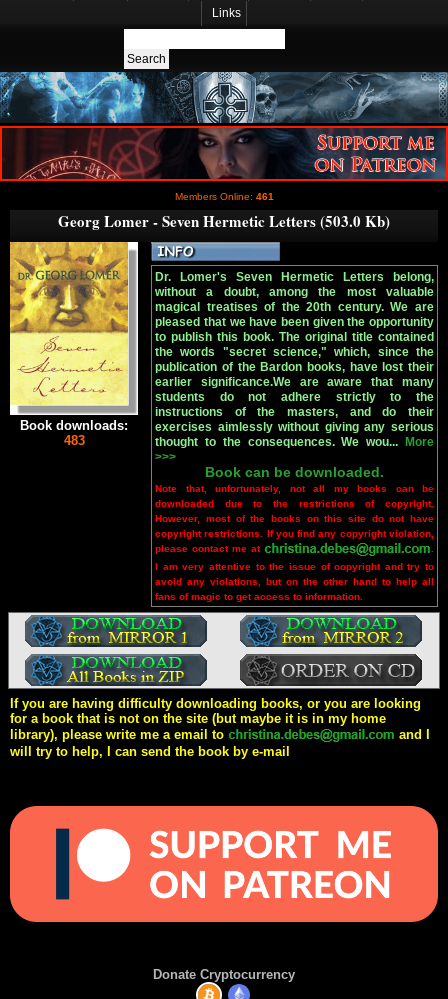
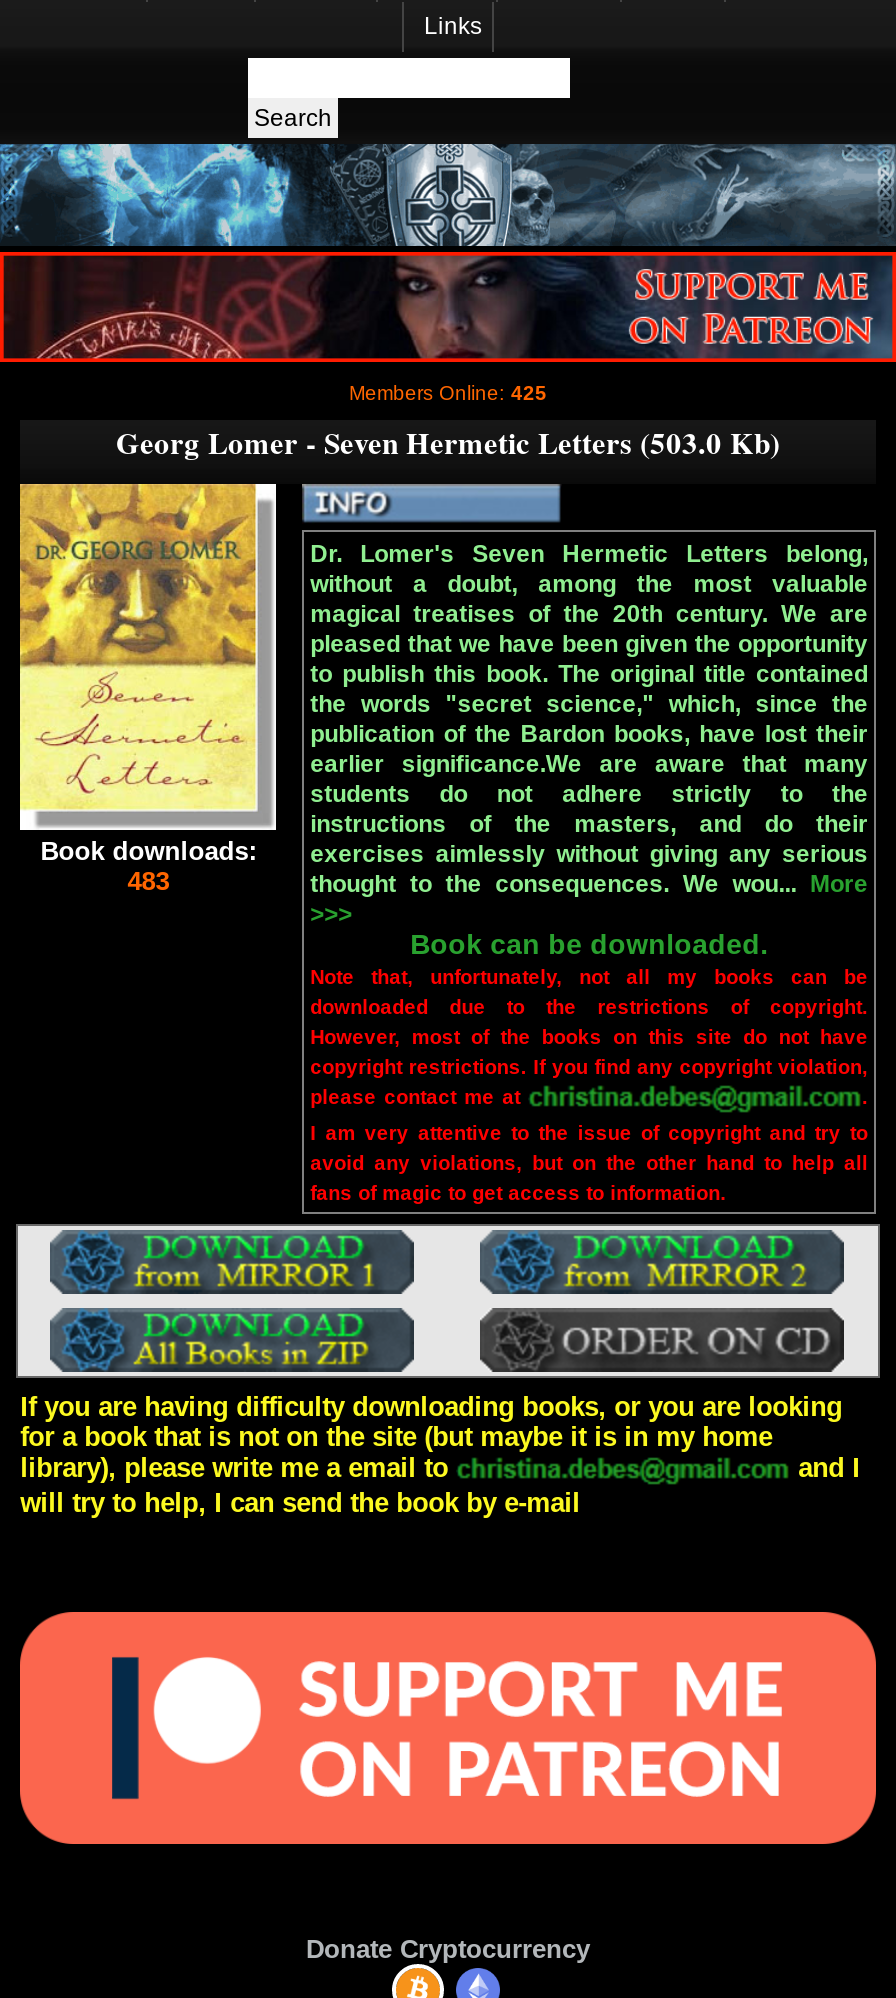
[174,191,273,202] Members Online: 461 -> [349,382,547,404] Members Online: 425

